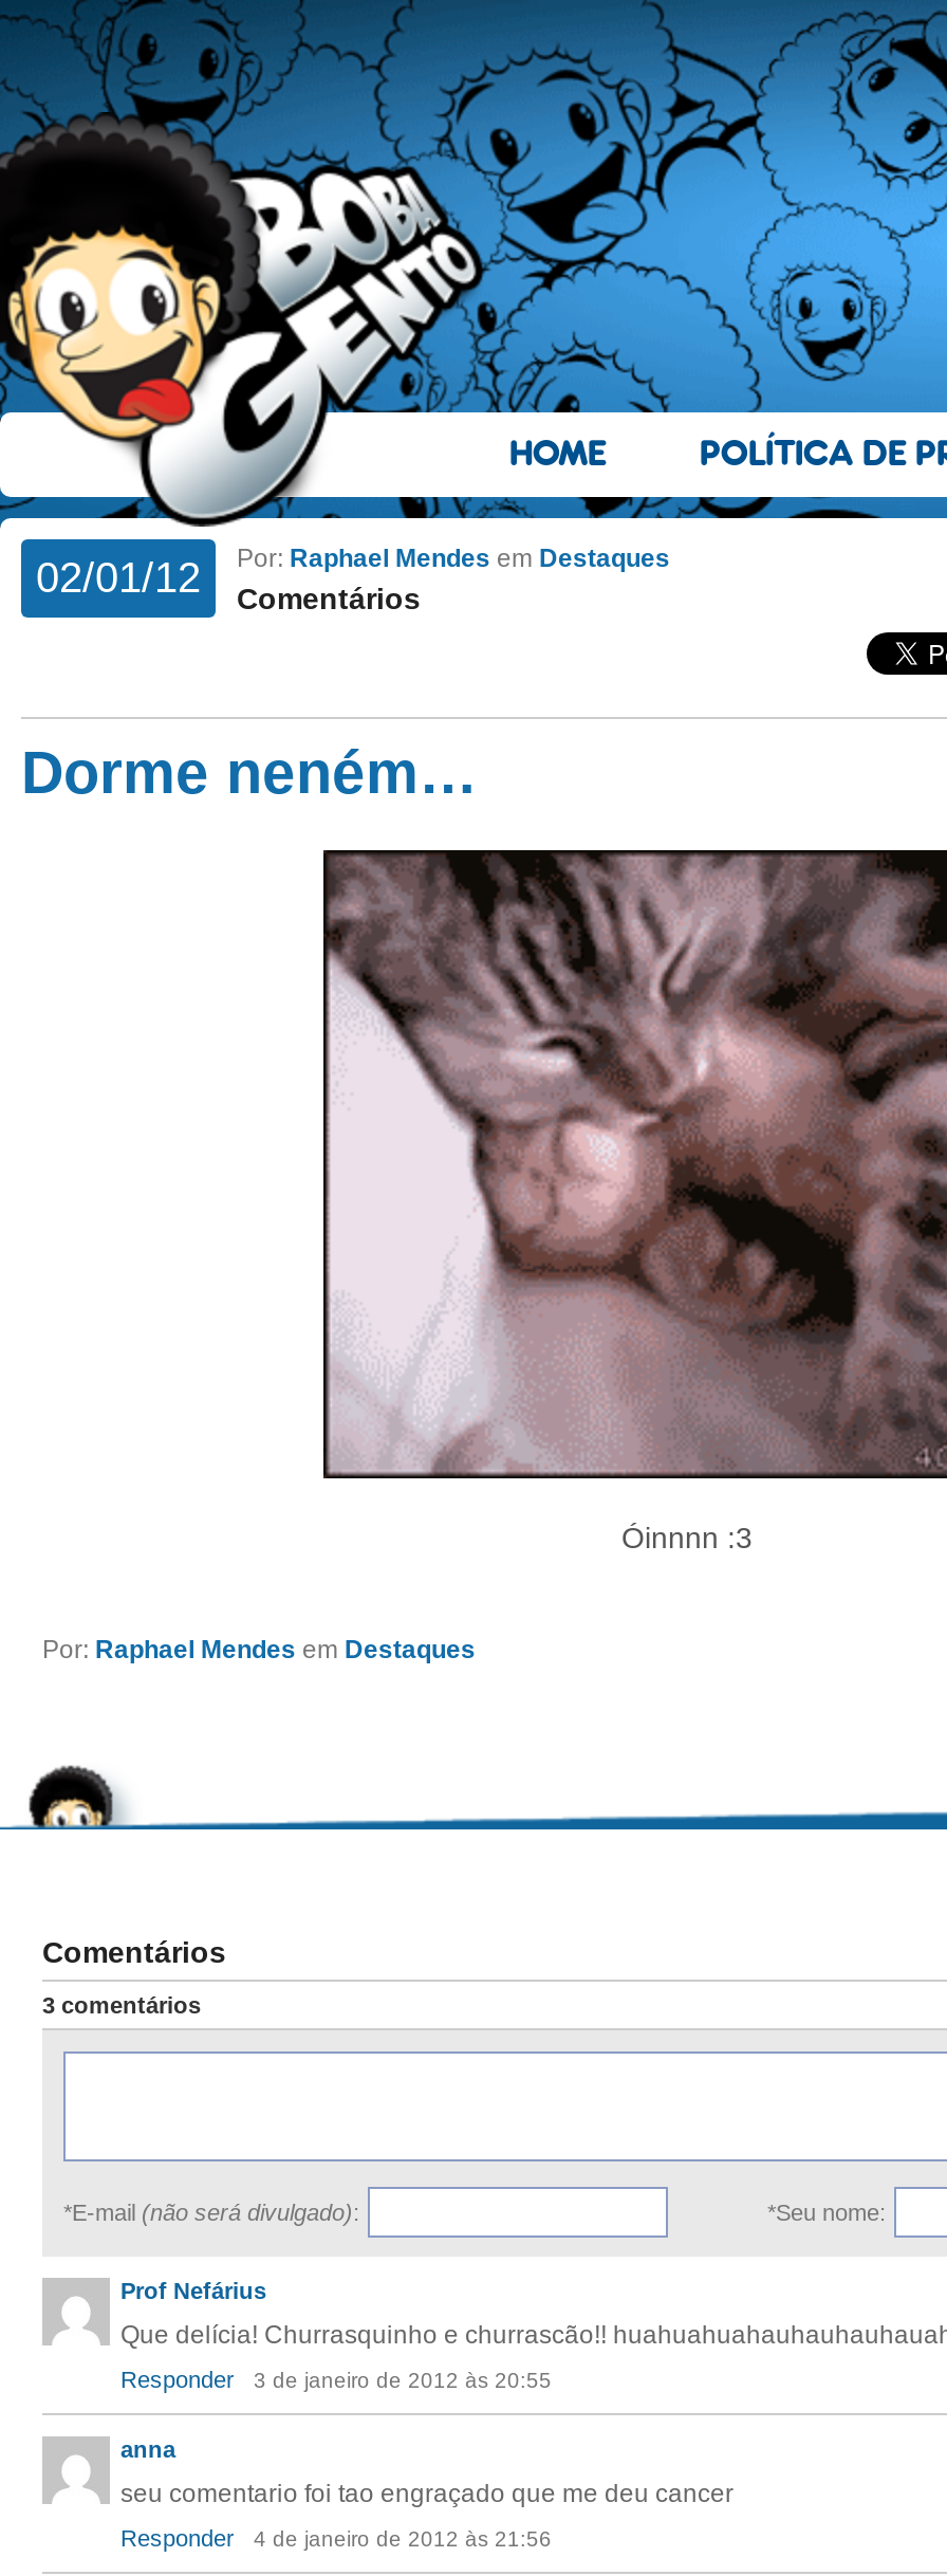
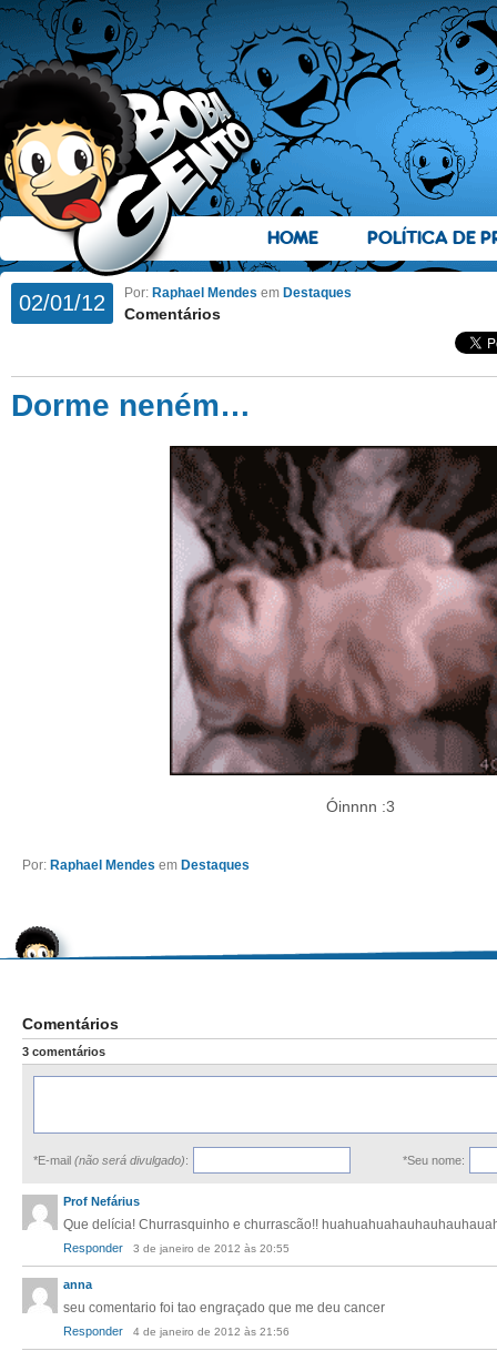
[326,852,941,1474] [image] -> [172,447,494,774] [image]

